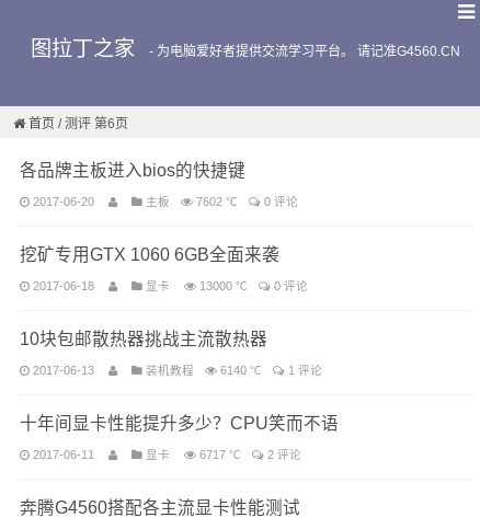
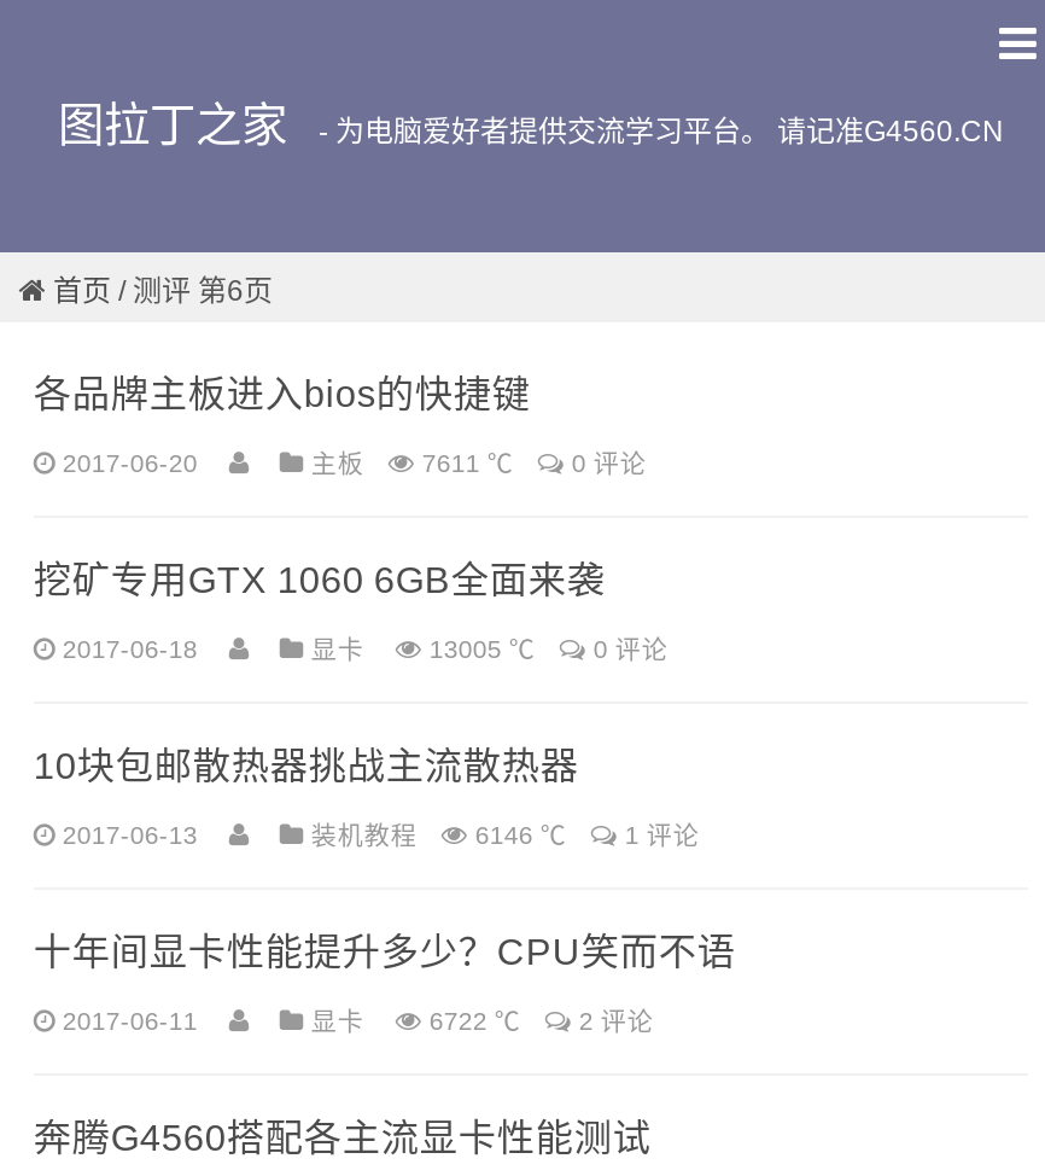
[146,196,298,209] 主板 7602 ℃ 0 评论 -> [311,449,647,478] 主板 7611 ℃ 0 评论
[146,280,308,293] 显卡 13000 ℃ 0 评论 -> [311,635,668,664] 显卡 13005 ℃ 0 评论
[146,364,322,377] 装机教程 6140 ℃ 1 评论 -> [311,821,700,850] 装机教程 6146 ℃ 1 评论
[146,449,301,462] 显卡 6717 ℃ 2 评论 -> [311,1007,654,1036] 显卡 6722 ℃ 2 评论

